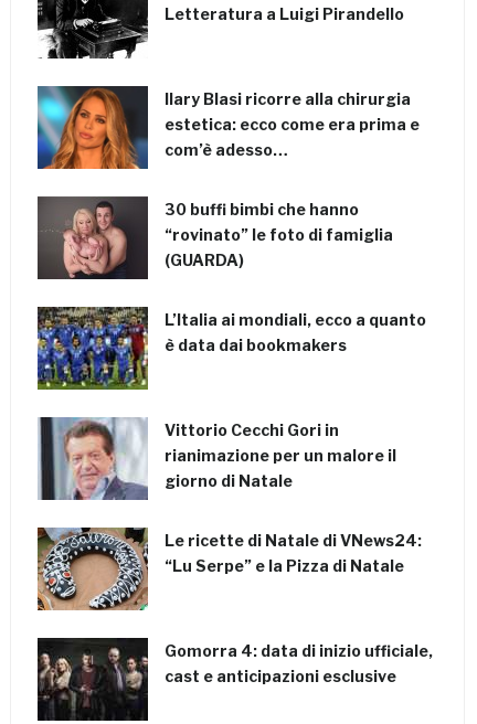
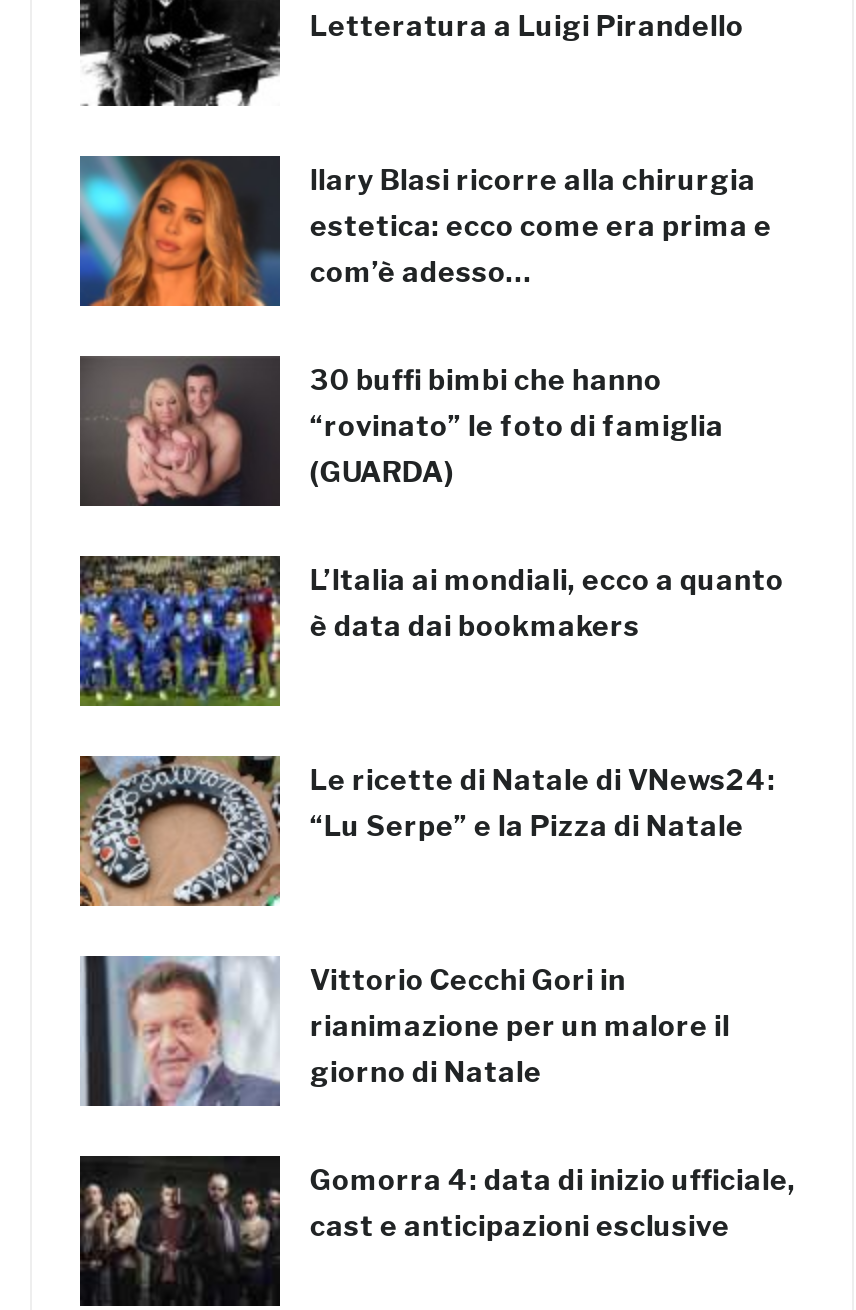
moved [43,416,396,502] -> [90,954,730,1110]: [image] | Vittorio Cecchi Gori in | rianimazione per un malore il | giorno di Natale
moved [36,528,422,611] -> [78,756,776,908]: [image] | Le ricette di Natale di VNews24: | “Lu Serpe” e la Pizza di Natale

